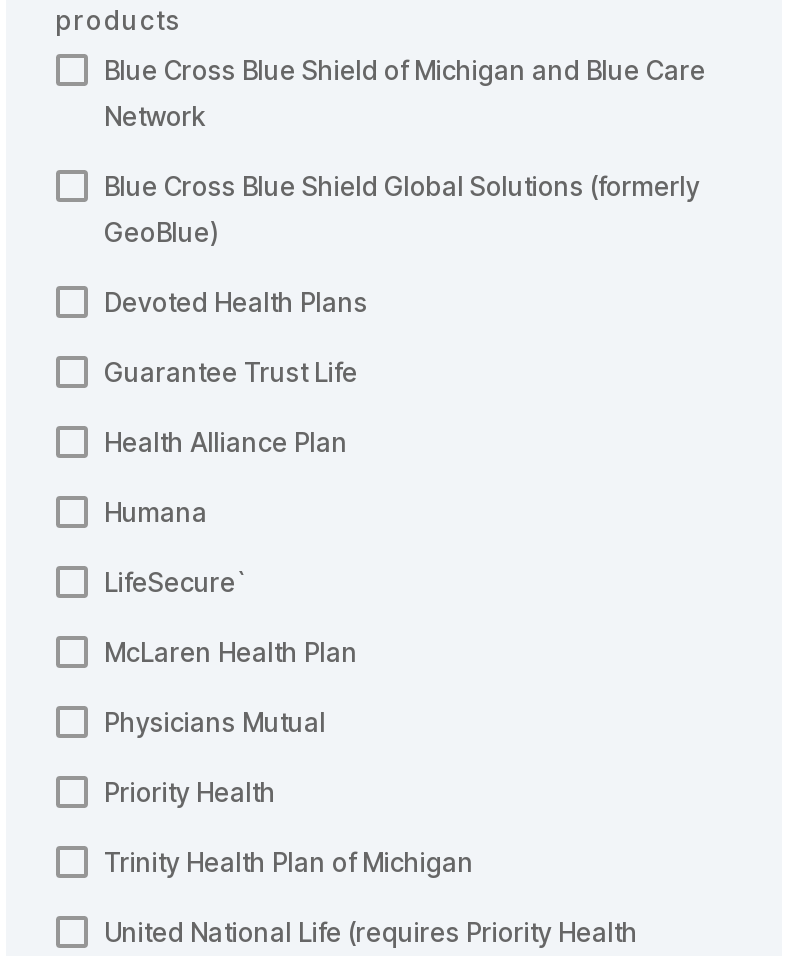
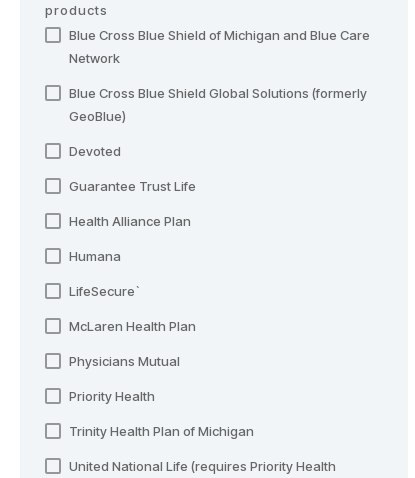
[104,286,368,318] Devoted Health Plans -> [69,143,121,159] Devoted

